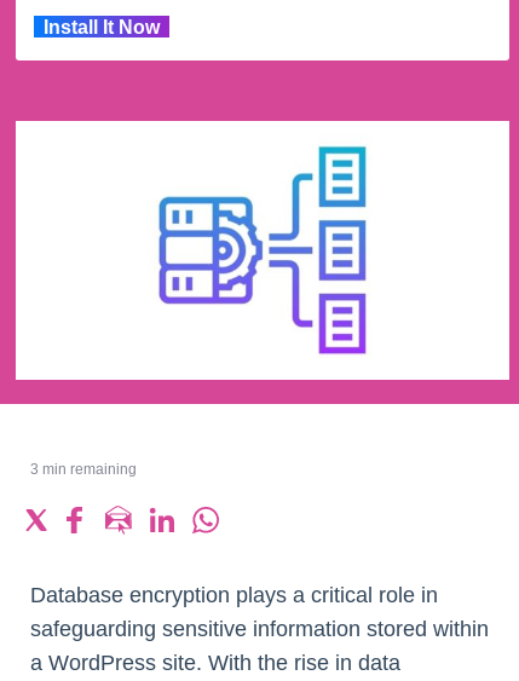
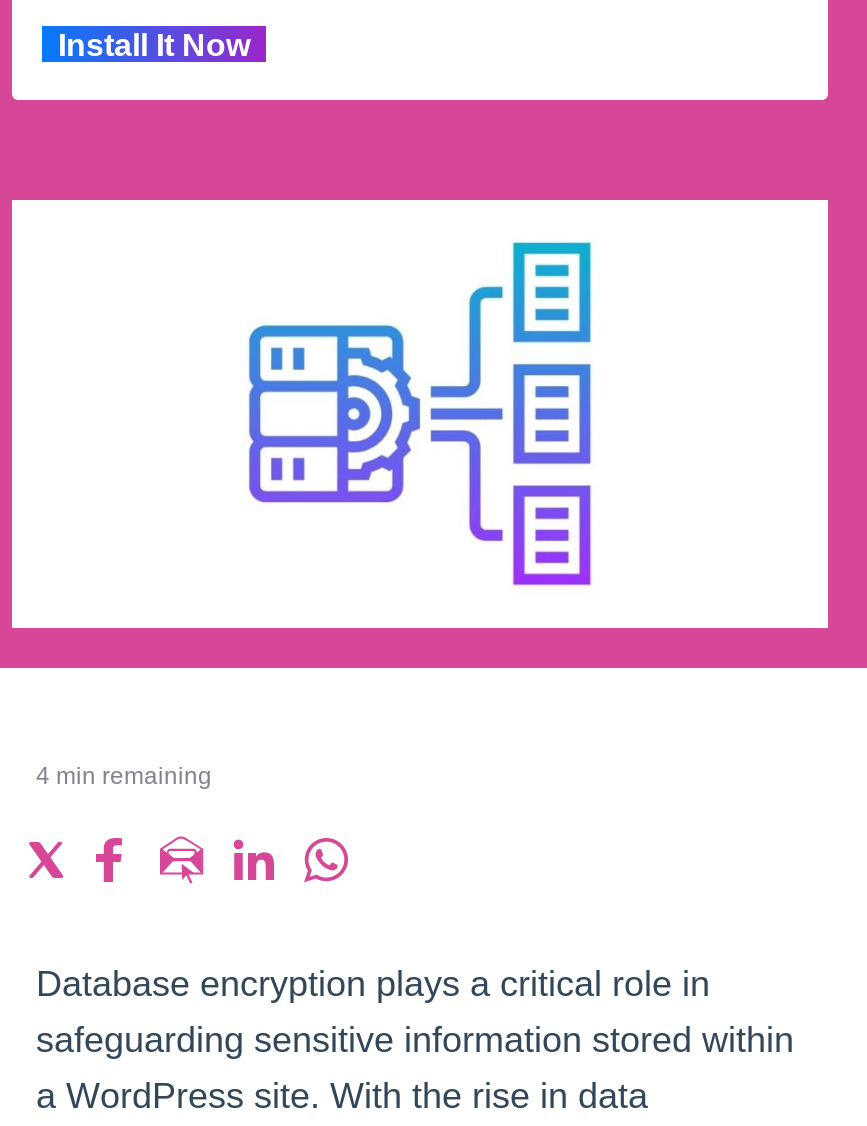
[30,460,137,477] 3 min remaining -> [36,761,212,789] 4 min remaining

